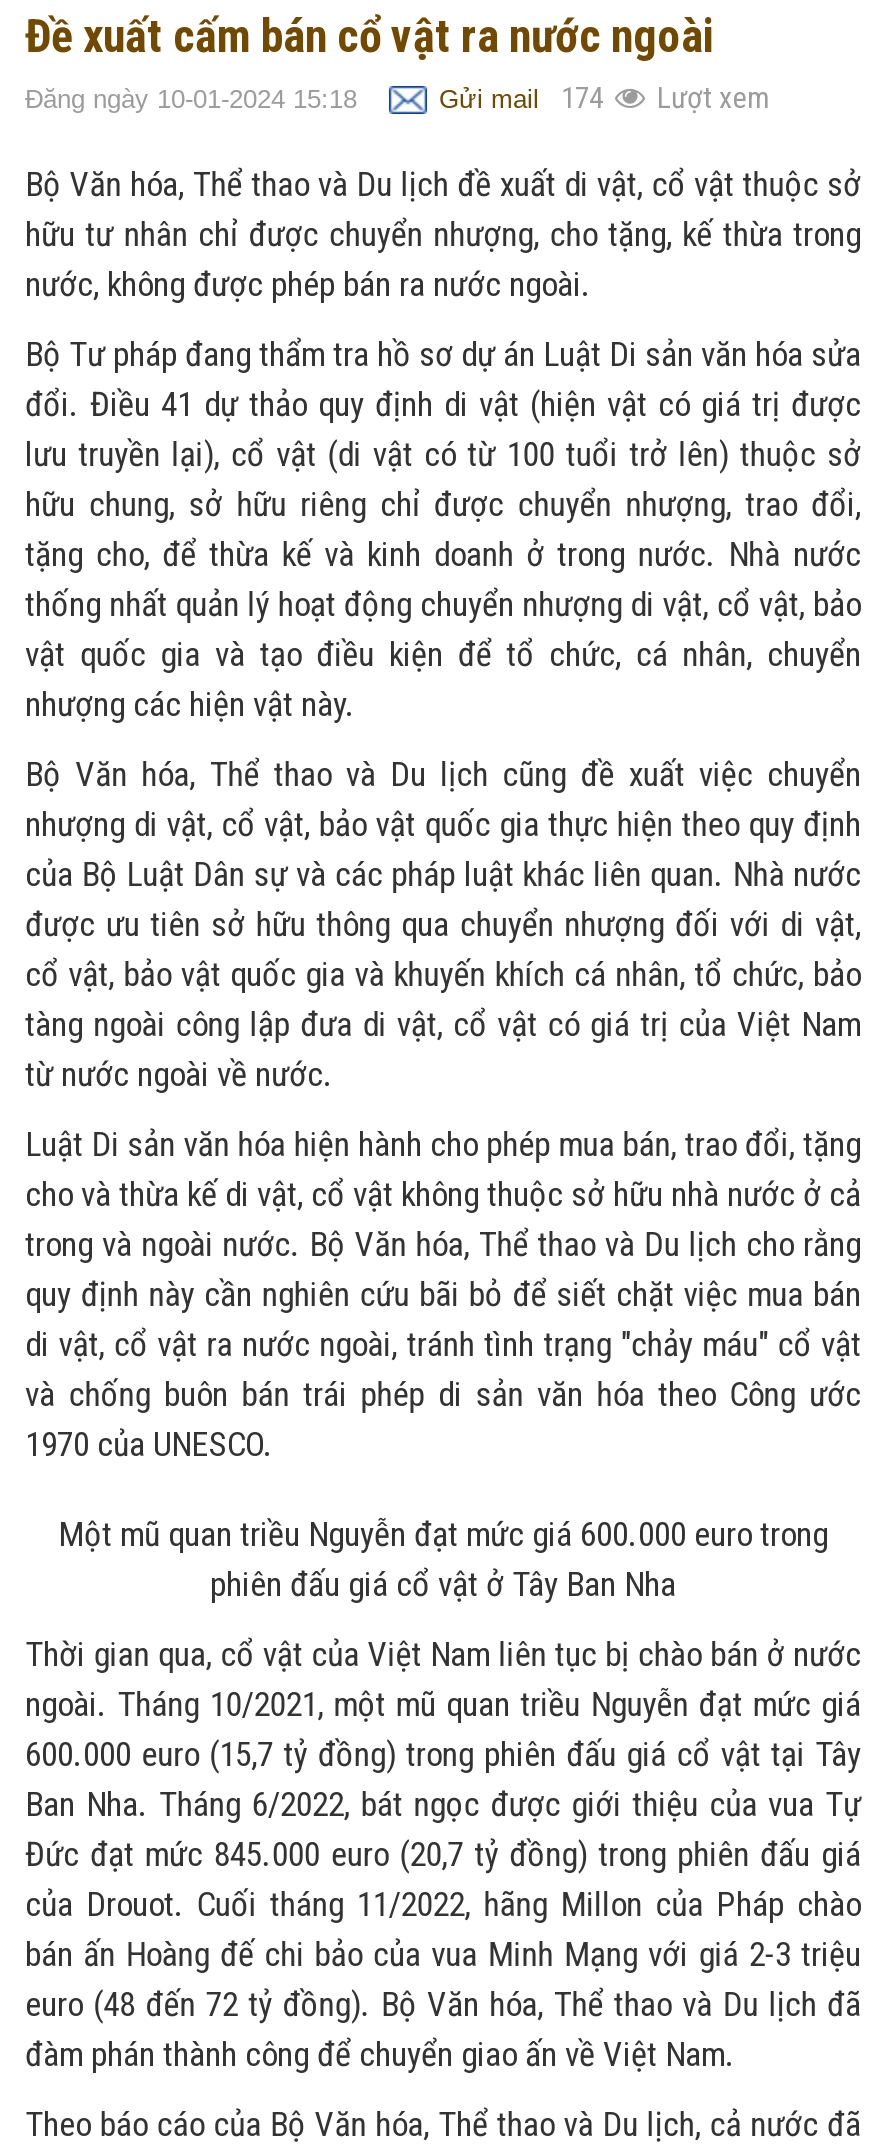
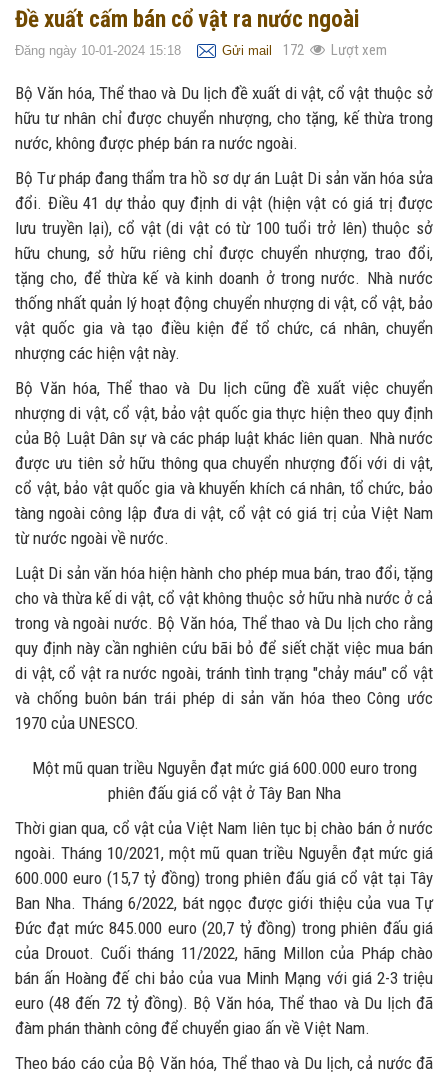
[439,80,769,116] Gửi mail 174 Lượt xem -> [222,41,387,59] Gửi mail 172 Lượt xem

